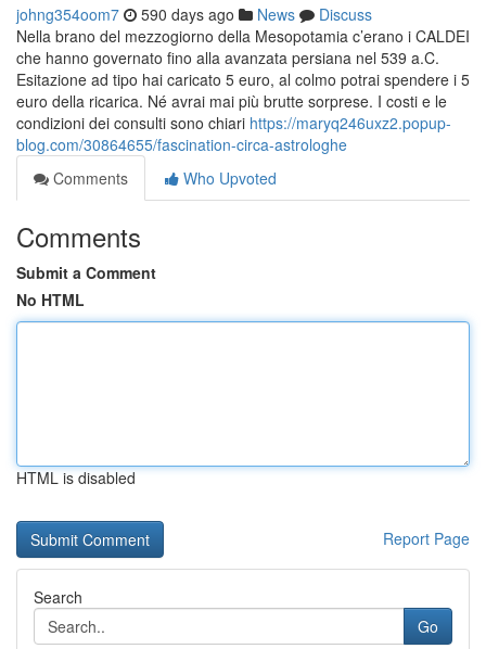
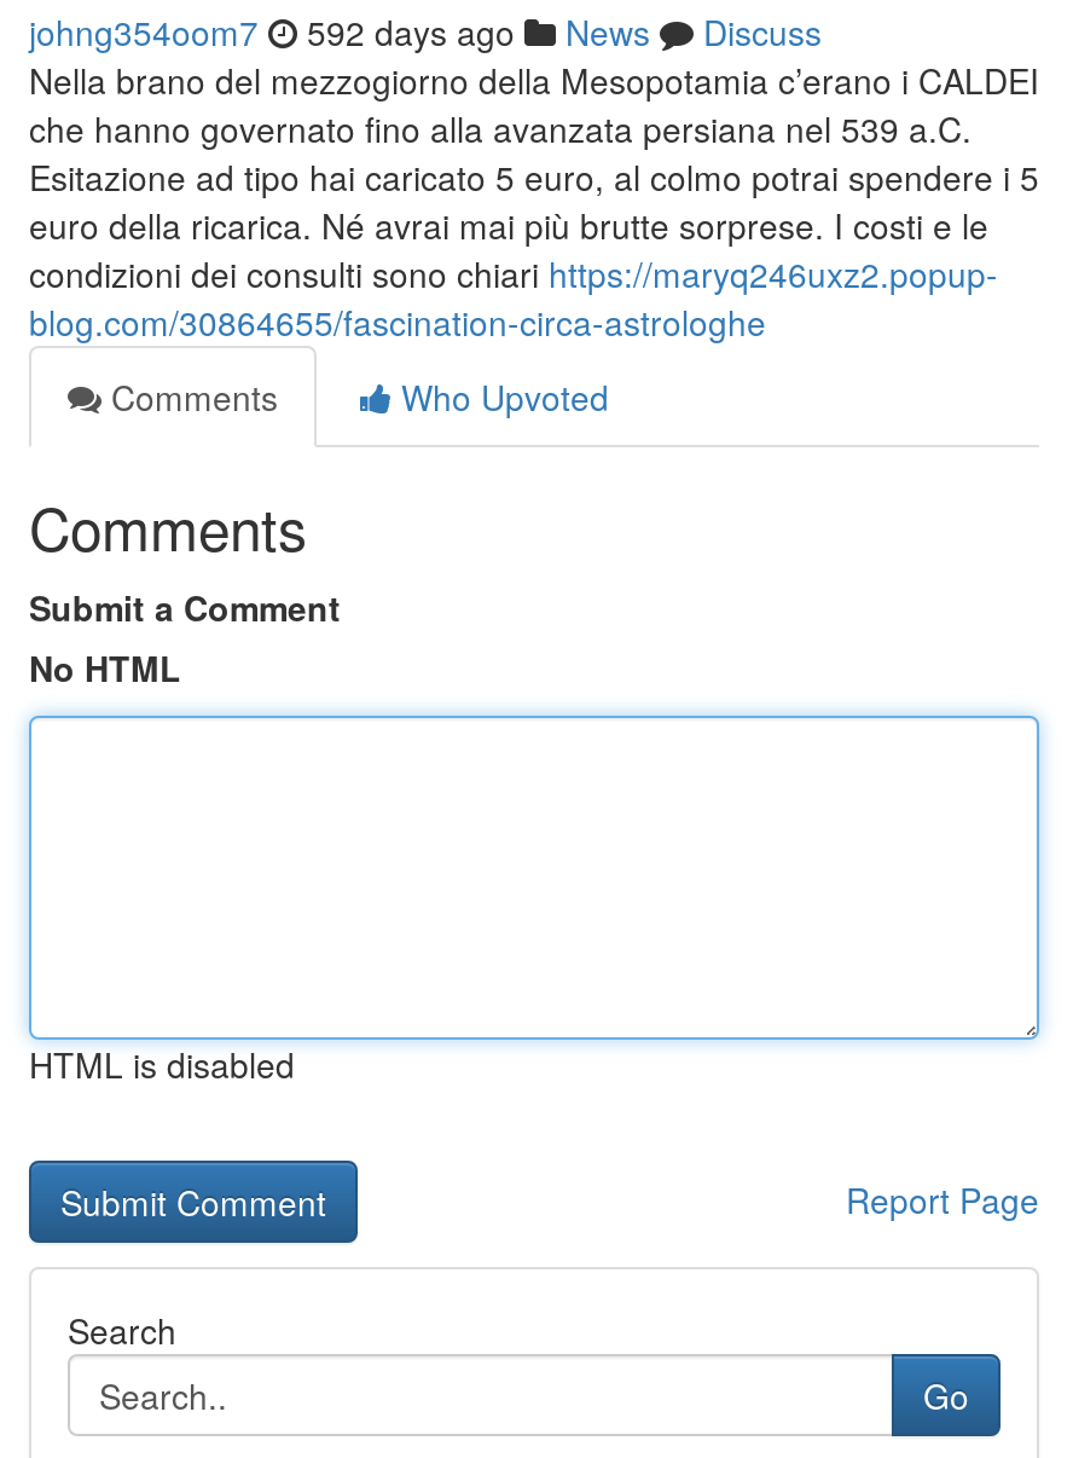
[16,3,372,25] johng354oom7 590 days ago News Discuss -> [29,7,822,56] johng354oom7 592 days ago News Discuss

